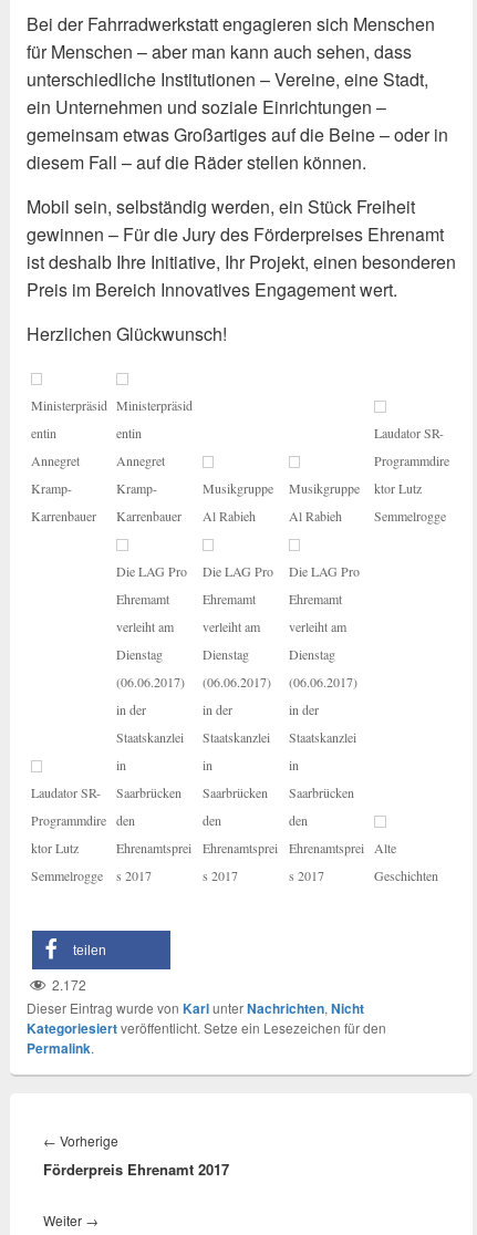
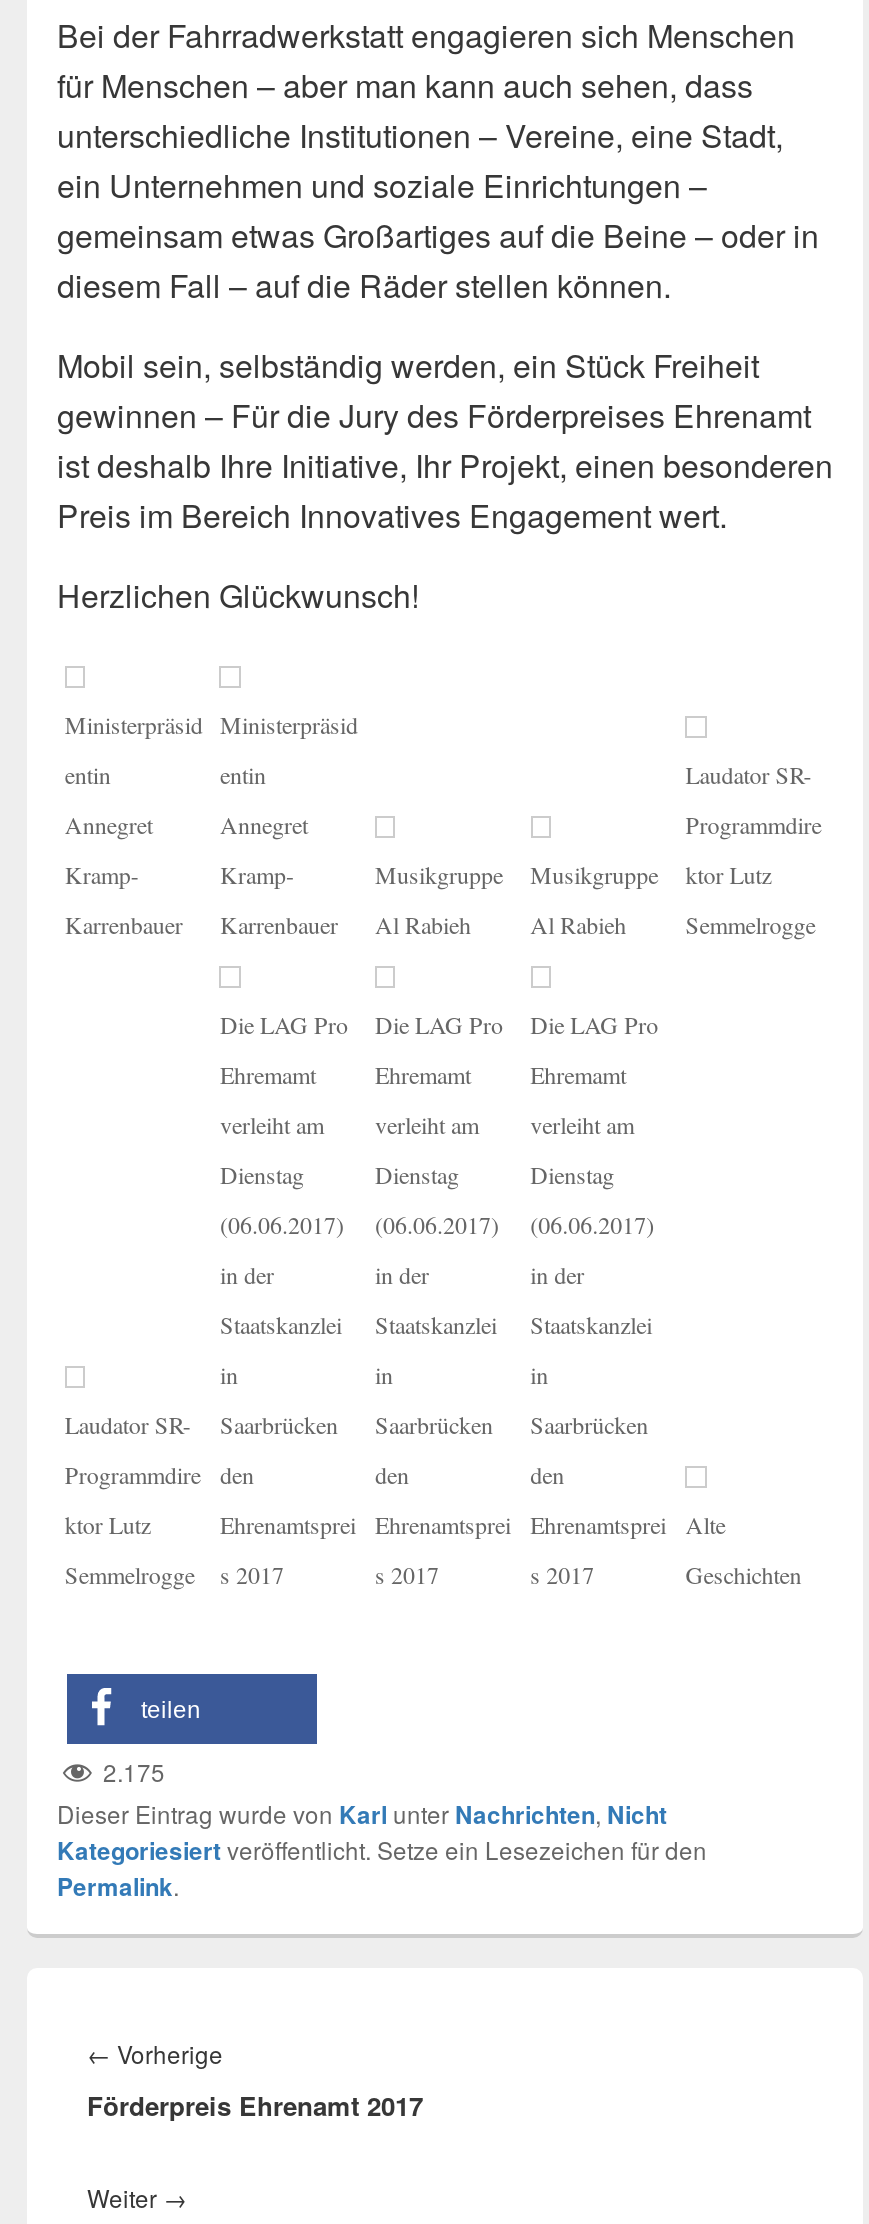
[52,975,86,994] 2.172 -> [103,1754,165,1788] 2.175

